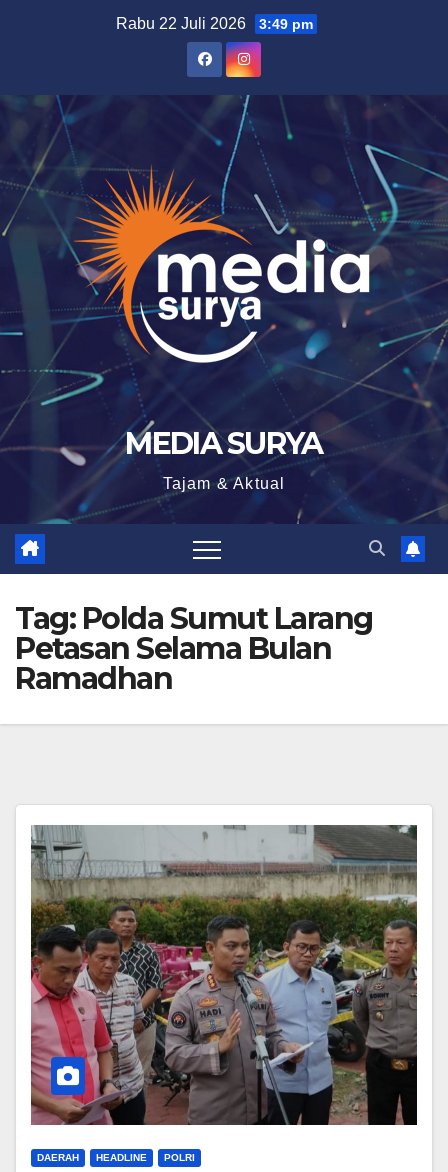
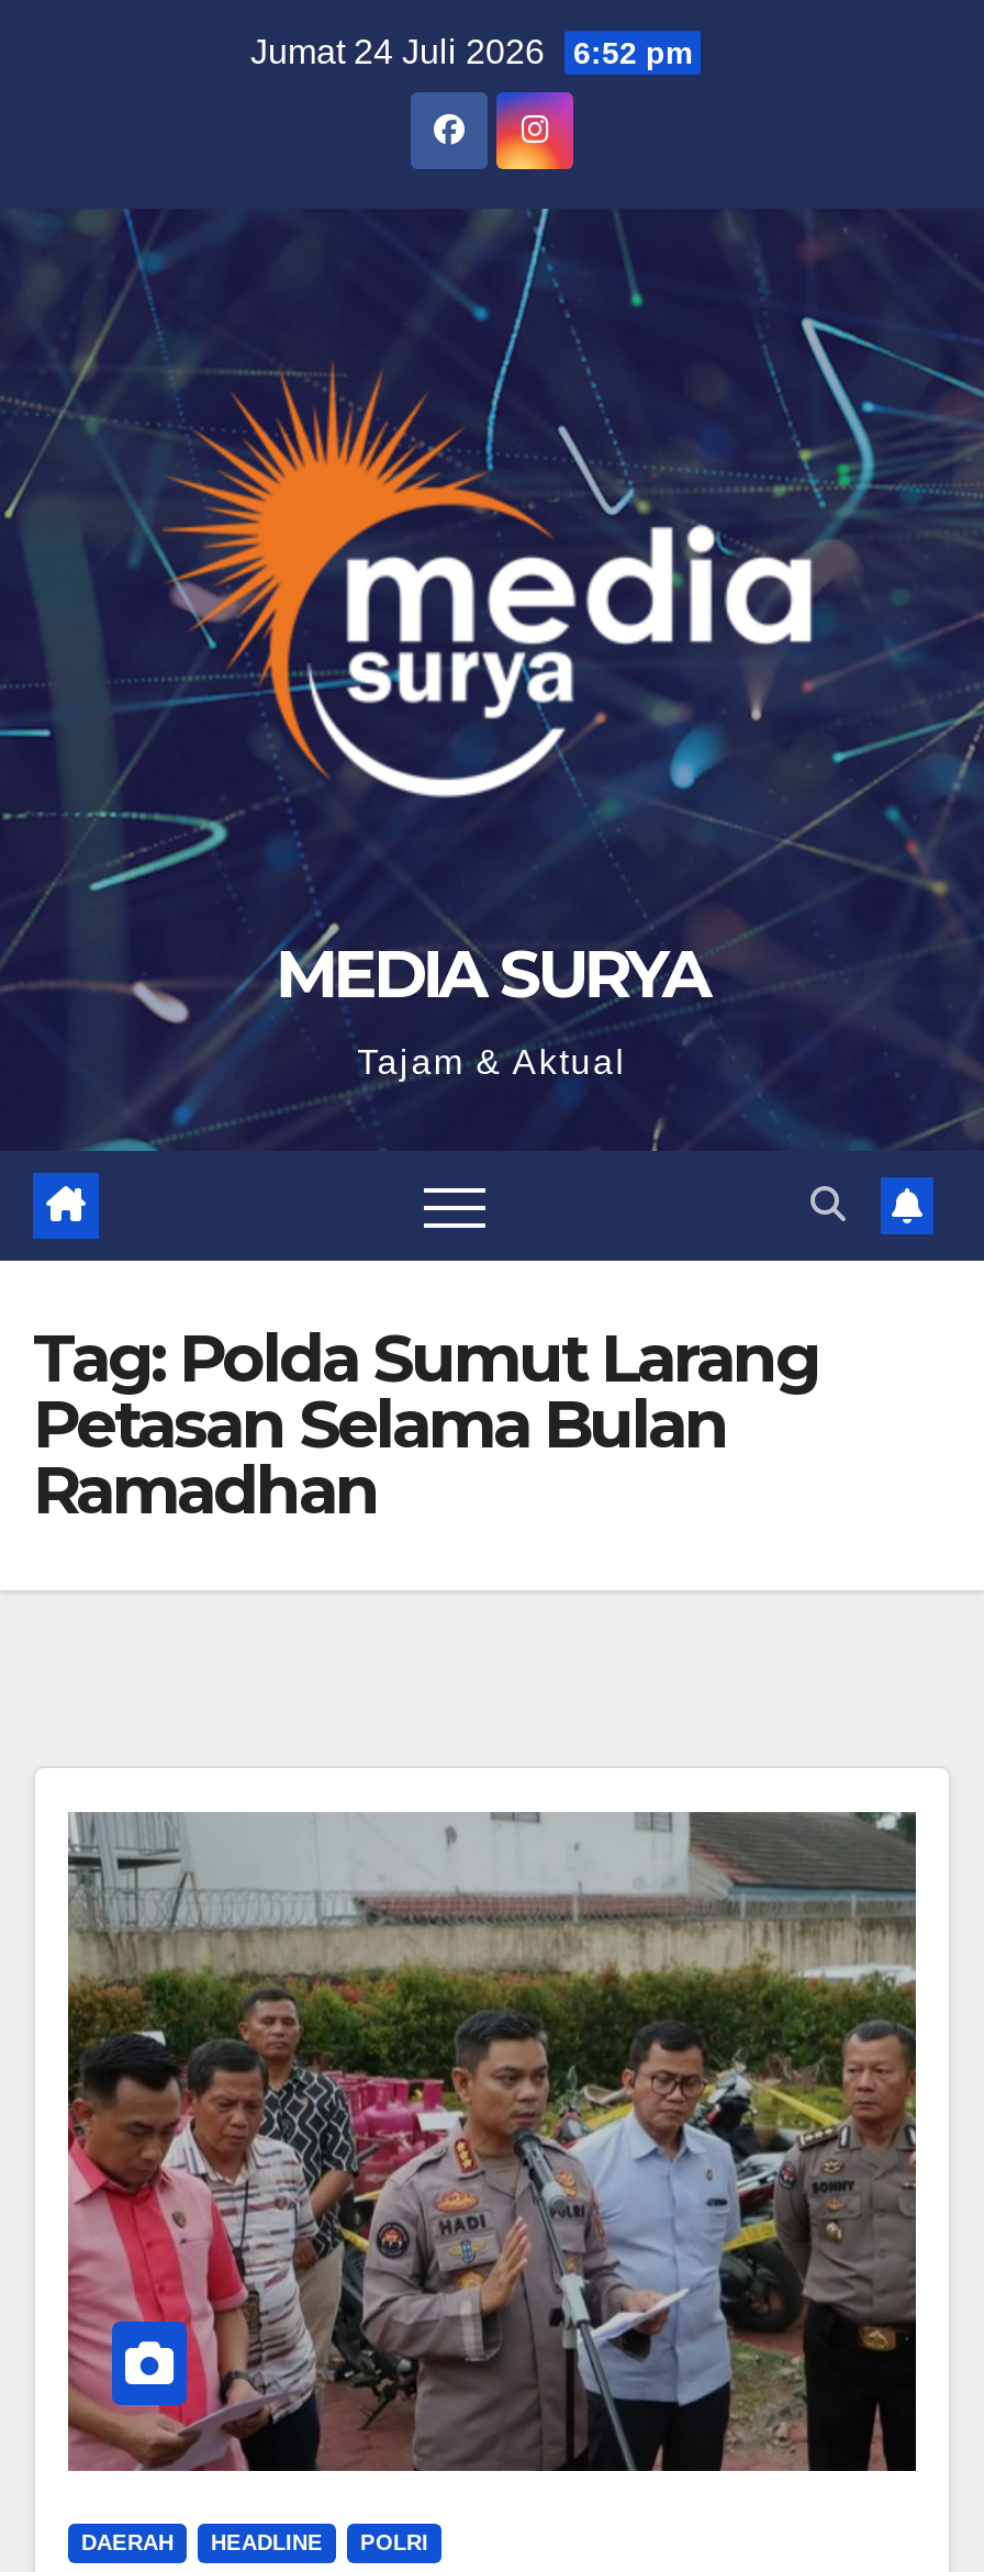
[116,15,313,32] Rabu 22 Juli 2026 3:49 pm -> [250,33,692,70] Jumat 24 Juli 2026 6:52 pm

